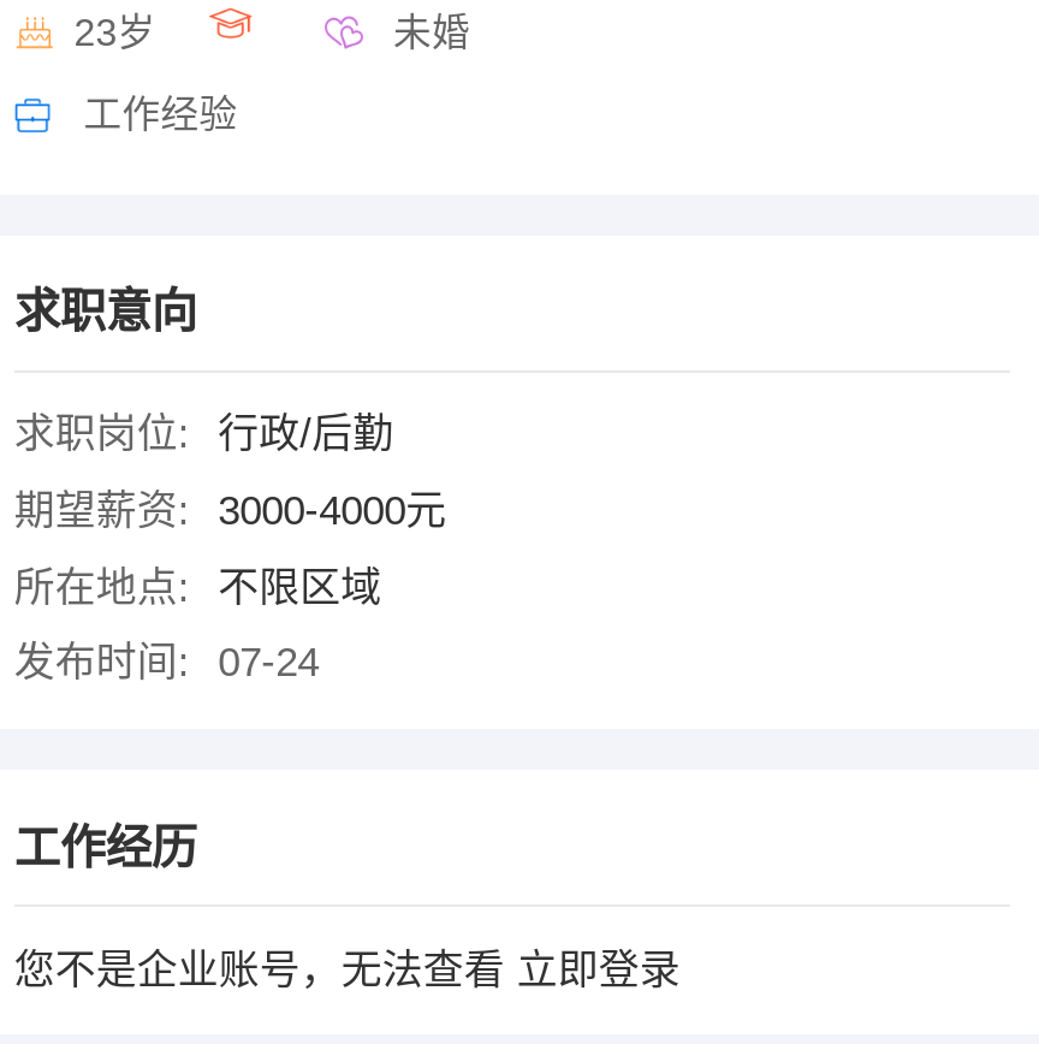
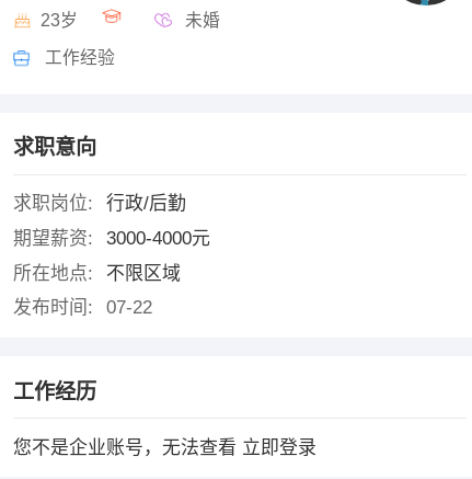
[14,641,319,686] 发布时间: 07-24 -> [13,297,152,318] 发布时间: 07-22

